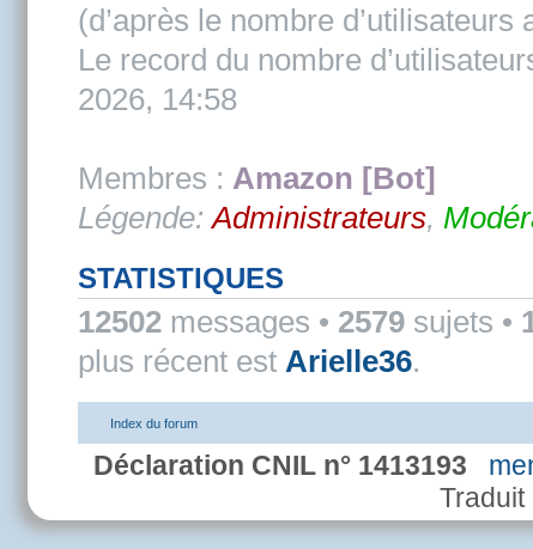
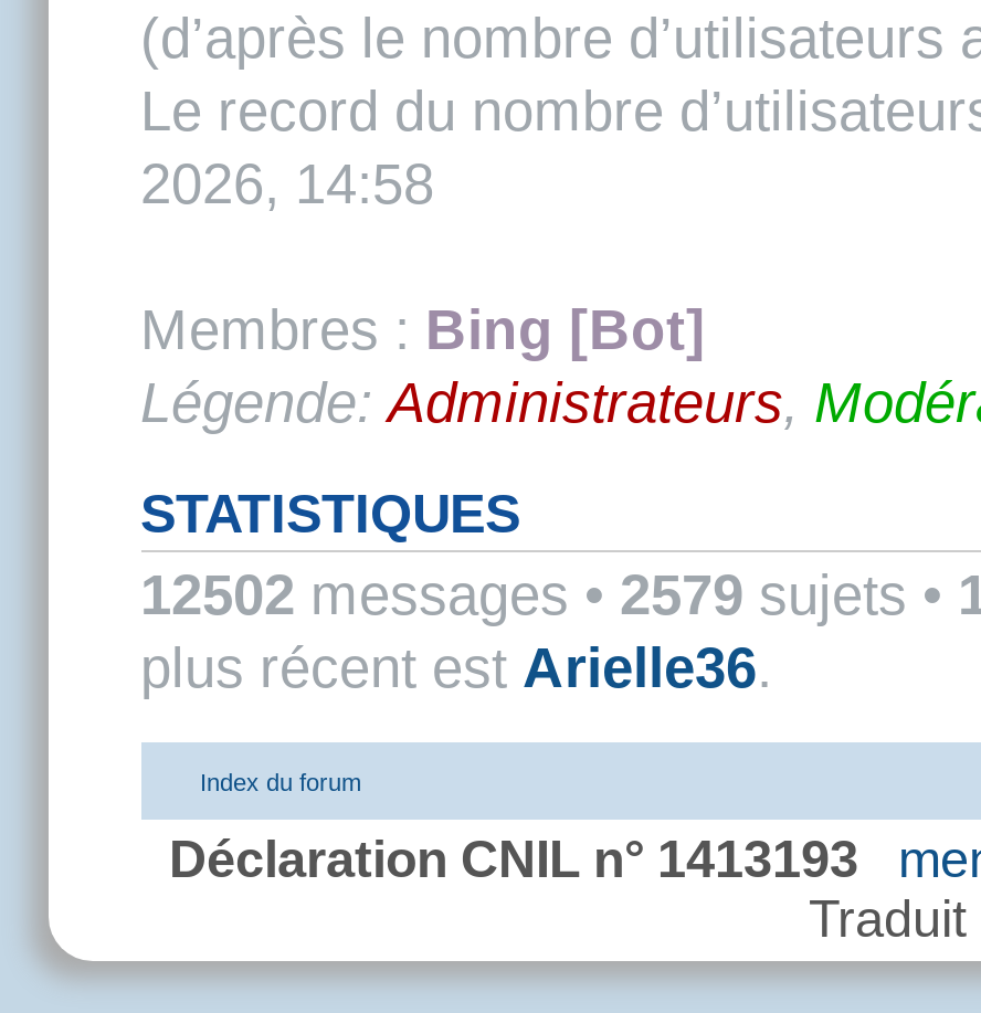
[77,161,435,195] Membres : Amazon [Bot] -> [140,298,706,360] Membres : Bing [Bot]

